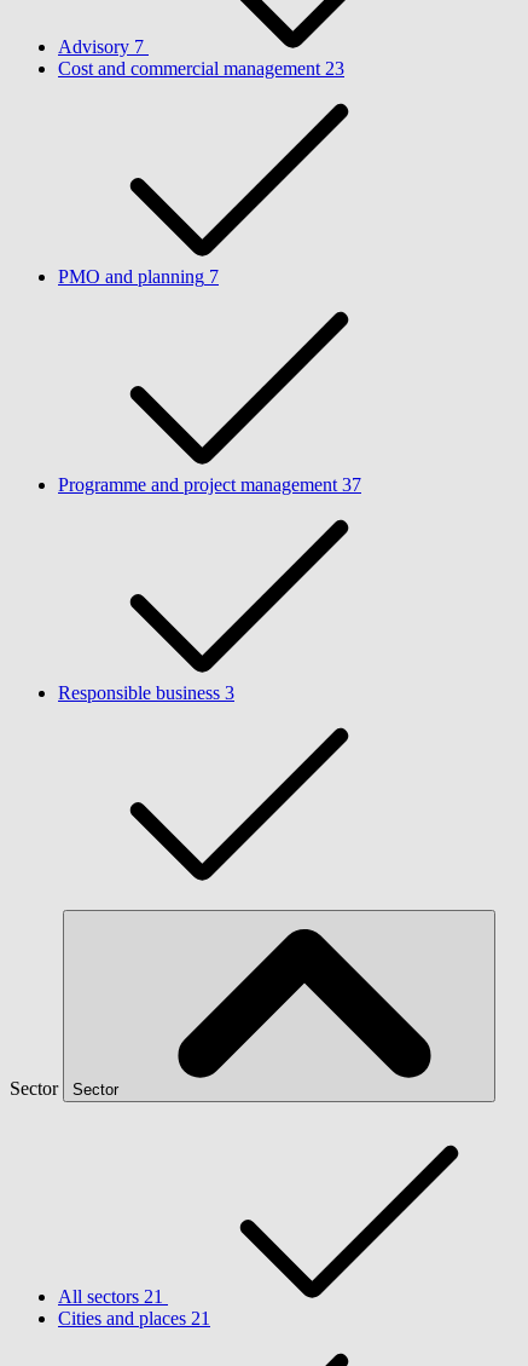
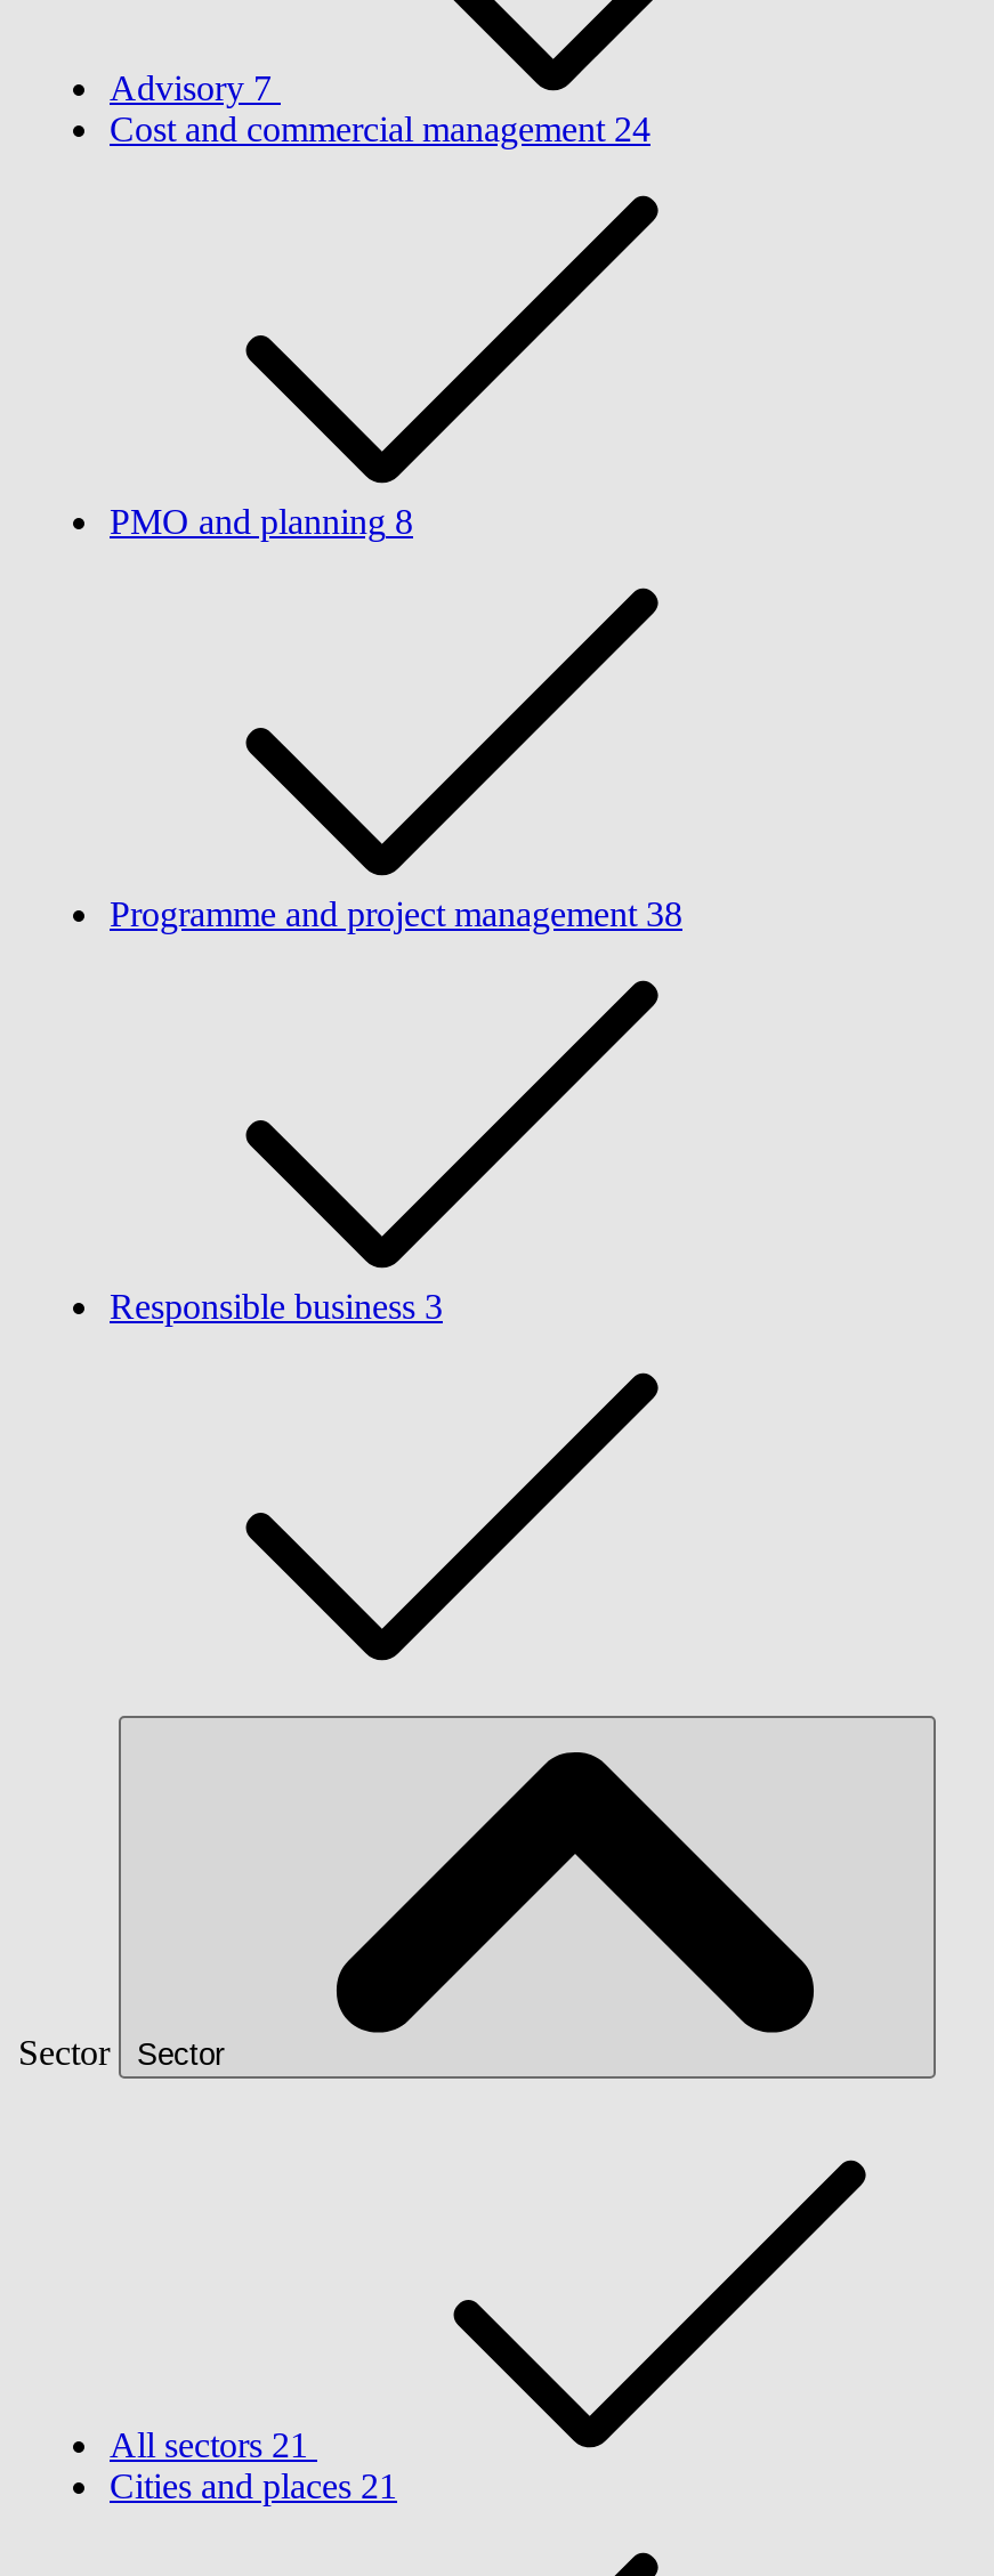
[58,58,344,78] Cost and commercial management 23 -> [110,109,650,148] Cost and commercial management 24
[58,266,219,287] PMO and planning 7 -> [110,502,413,540] PMO and planning 8
[58,474,361,495] Programme and project management 37 -> [110,894,682,933] Programme and project management 38

